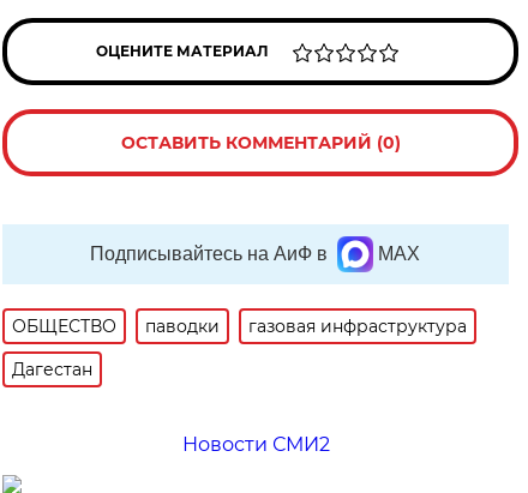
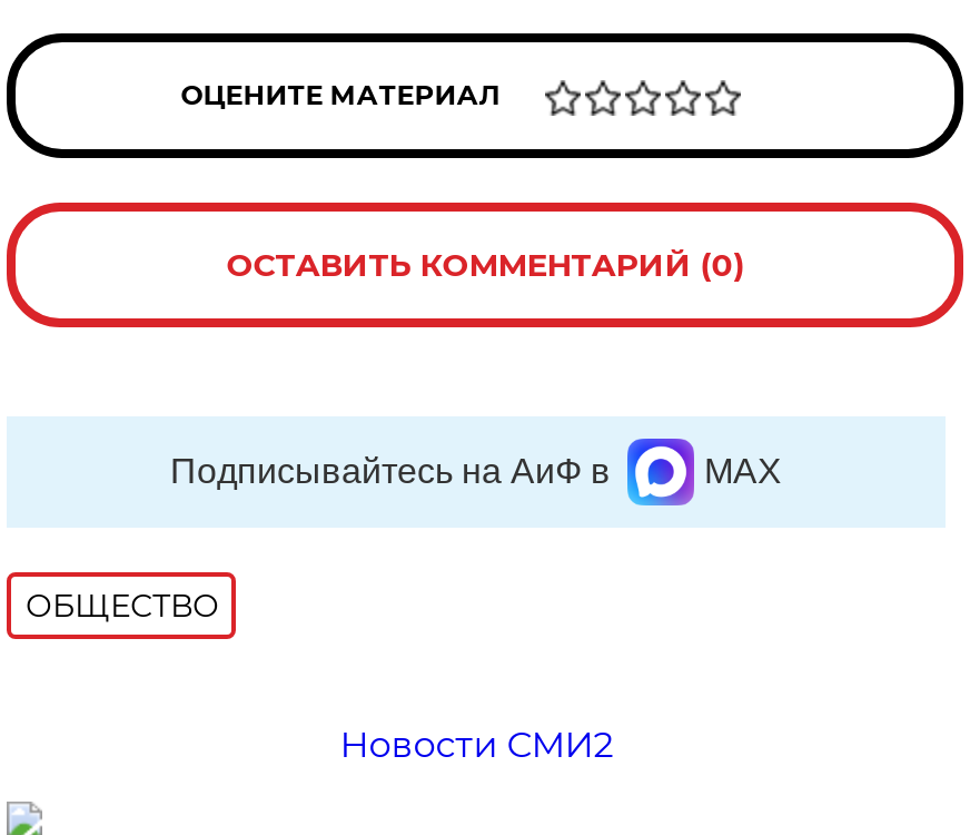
[12,315,467,380] паводки | газовая инфраструктура | Дагестан -> none

